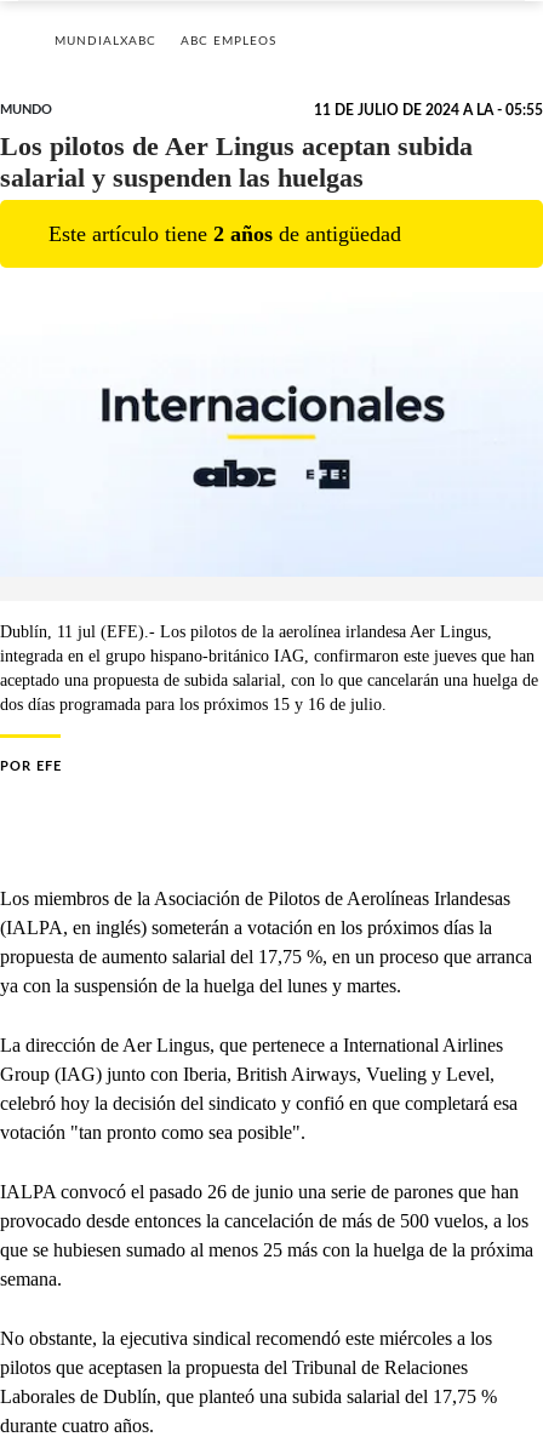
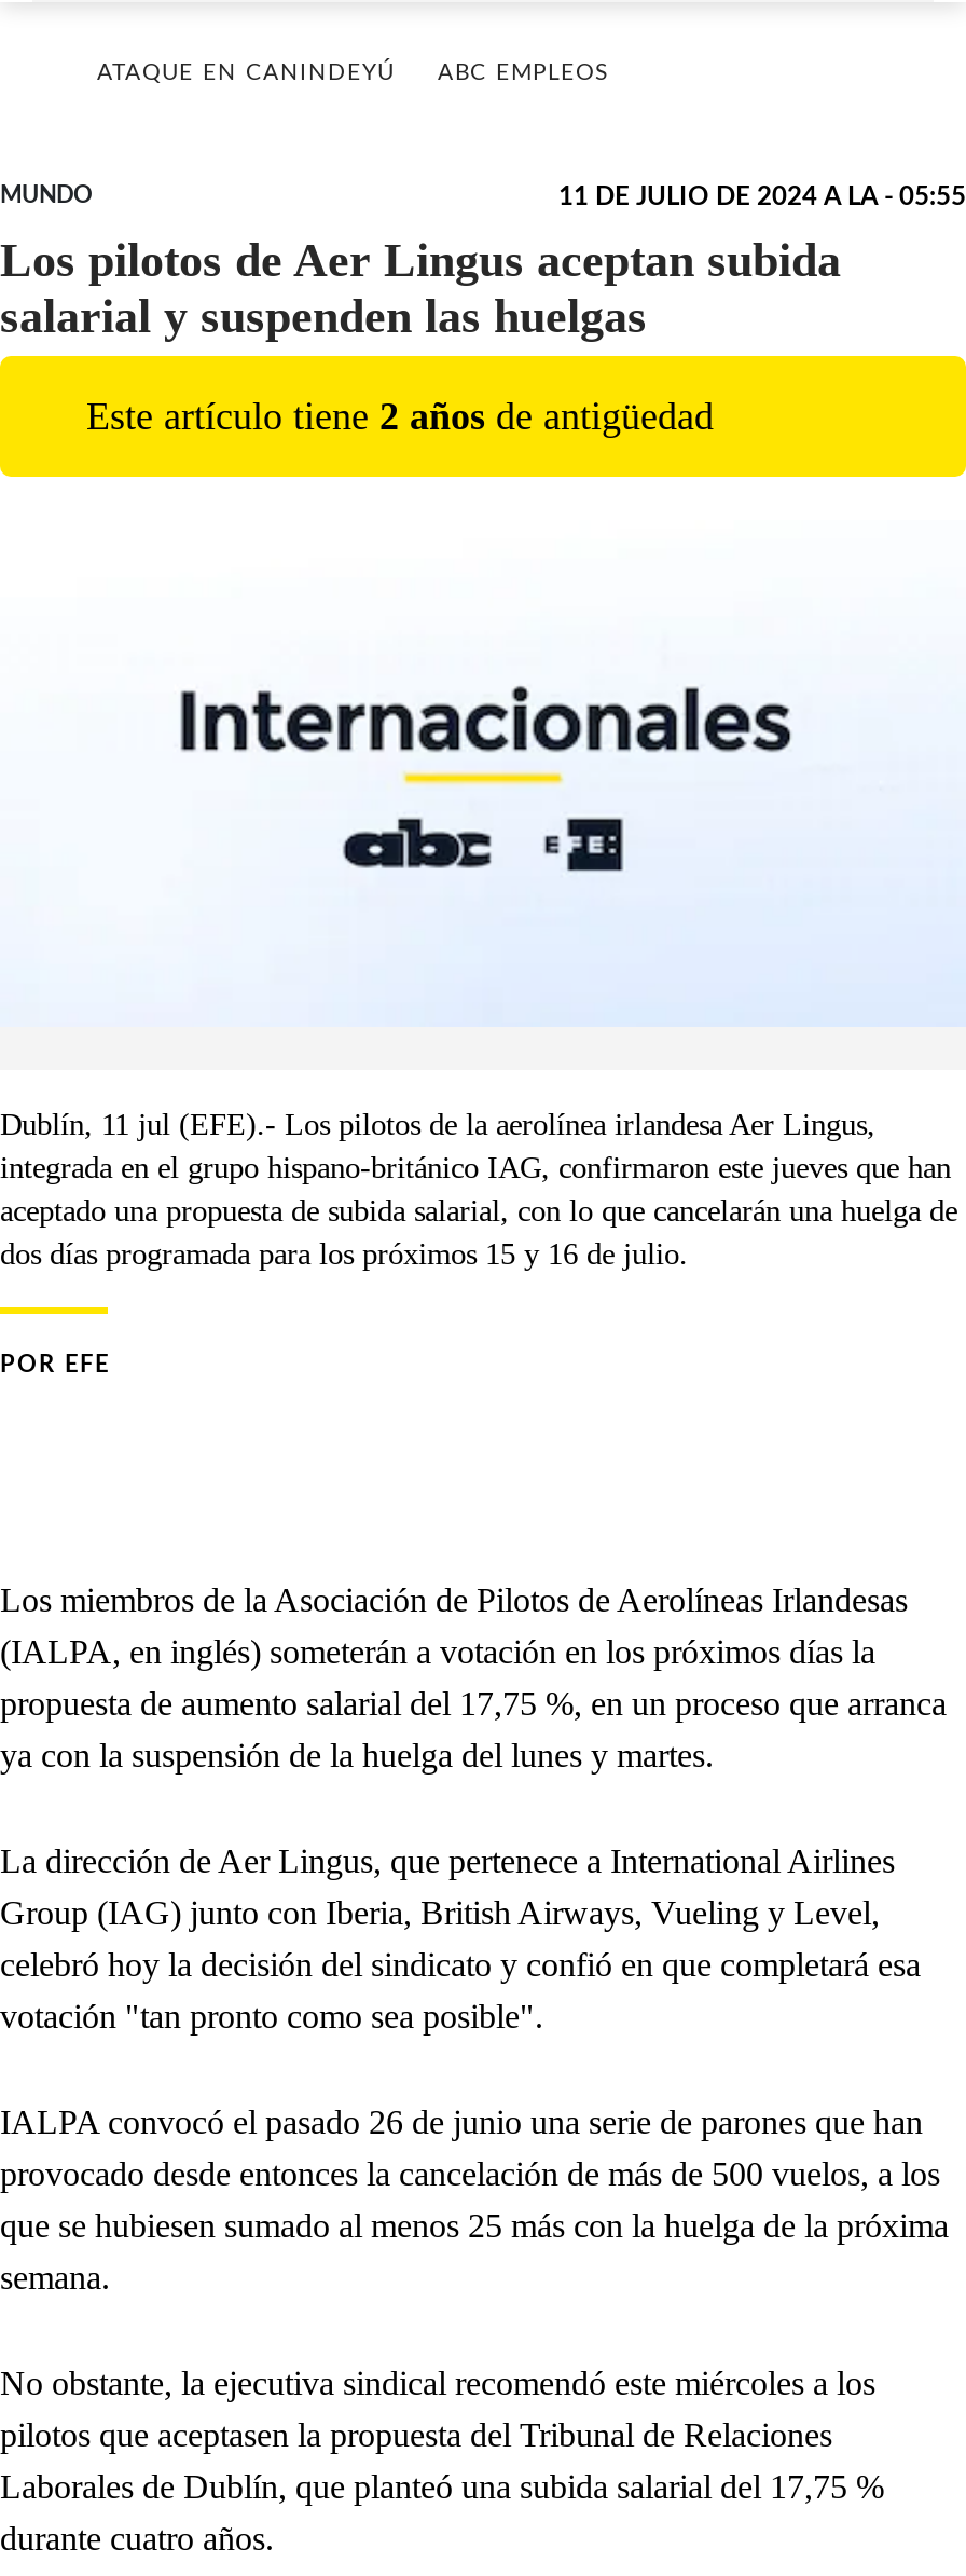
[55,35,156,47] MUNDIALXABC -> [97,63,395,84] ATAQUE EN CANINDEYÚ

